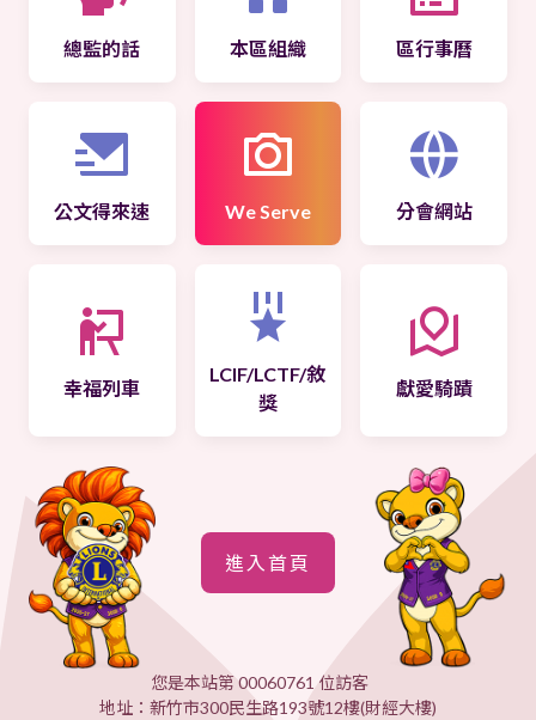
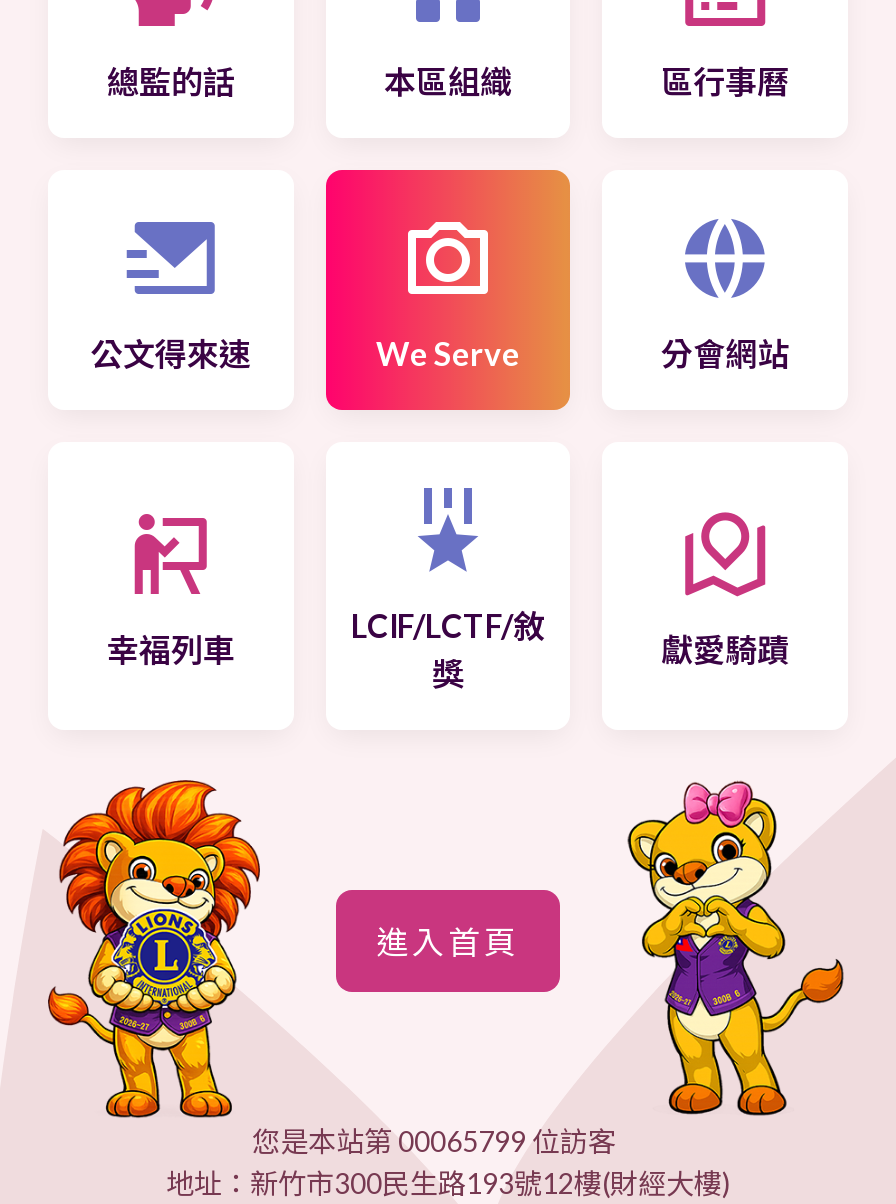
[151,672,385,692] 您是本站第 00060761 位訪客 -> [252,1124,644,1158] 您是本站第 00065799 位訪客

